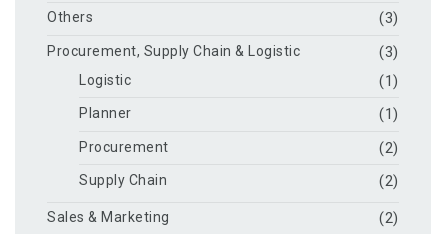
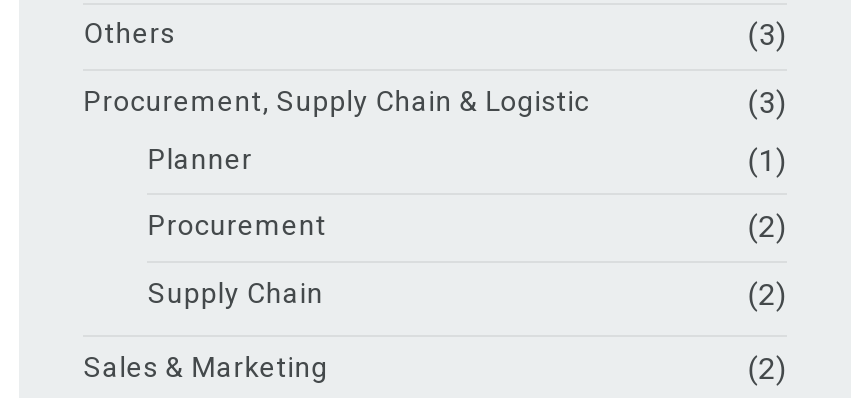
[79,72,399,90] Logistic | (1) -> none

